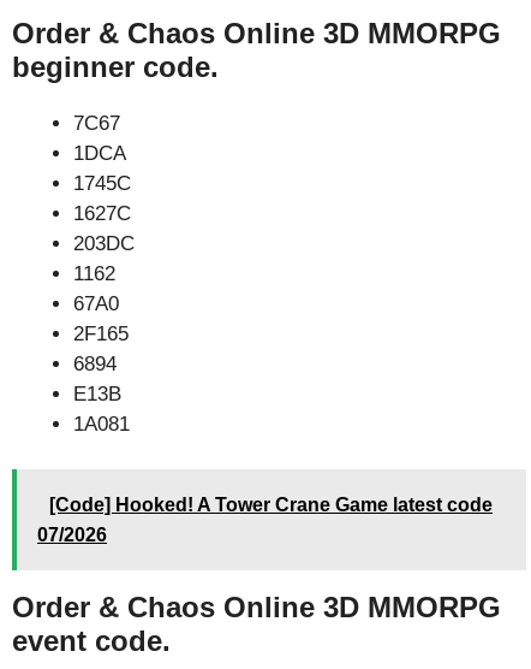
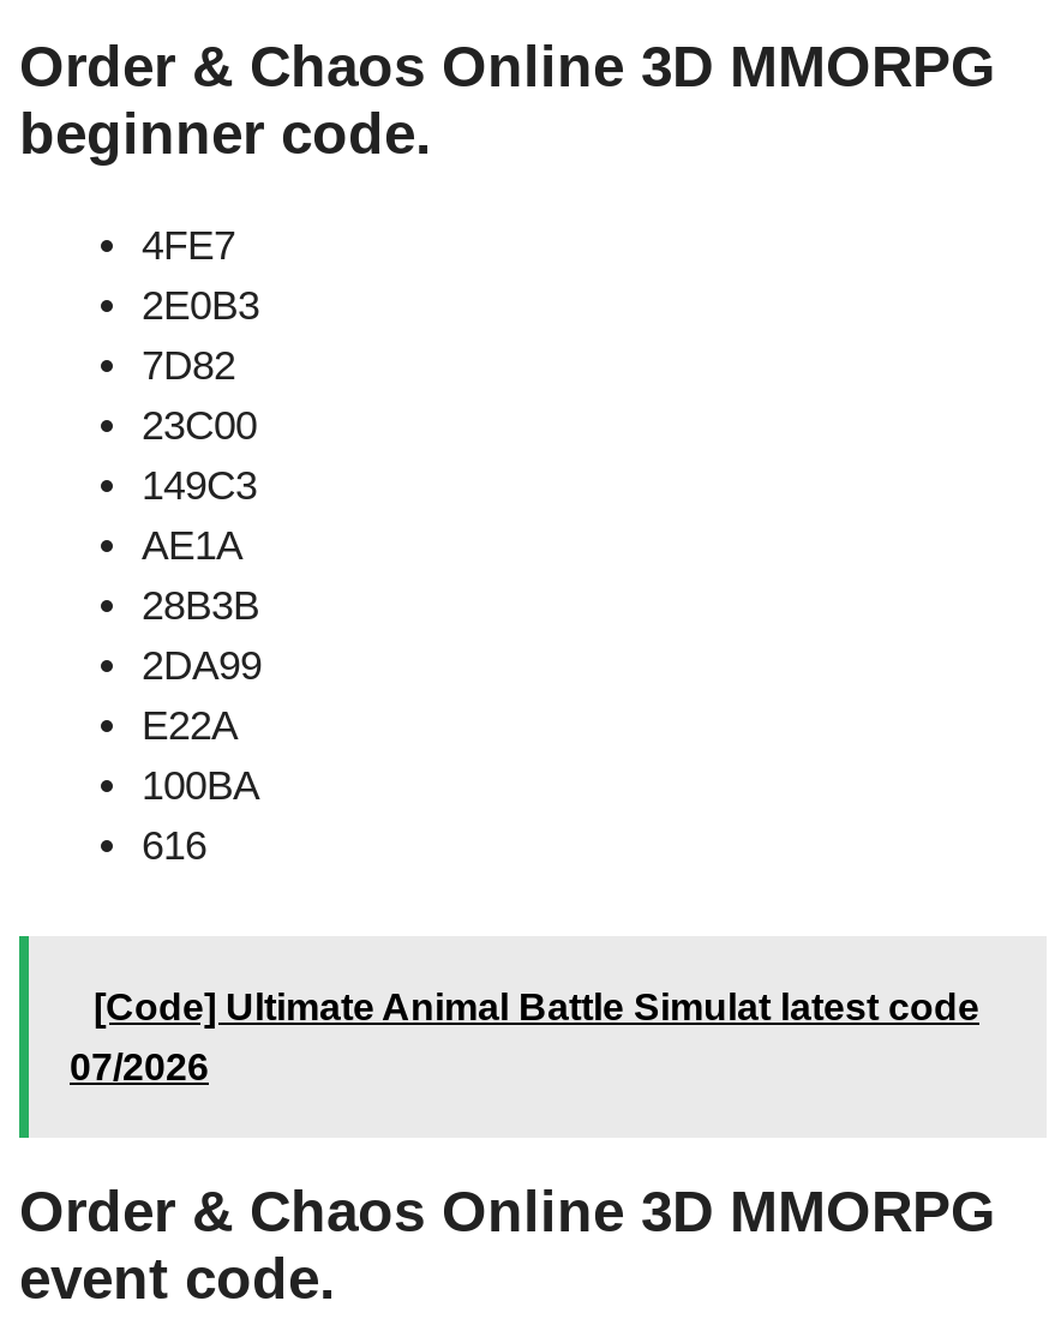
[73,111,135,435] 7C67 | 1DCA | 1745C | 1627C | 203DC | 1162 | 67A0 | 2F165 | 6894 | E13B | 1A081 -> [142,222,262,868] 4FE7 | 2E0B3 | 7D82 | 23C00 | 149C3 | AE1A | 28B3B | 2DA99 | E22A | 100BA | 616
[49,495,493,515] [Code] Hooked! A Tower Crane Game latest code -> [94,987,979,1027] [Code] Ultimate Animal Battle Simulat latest code

